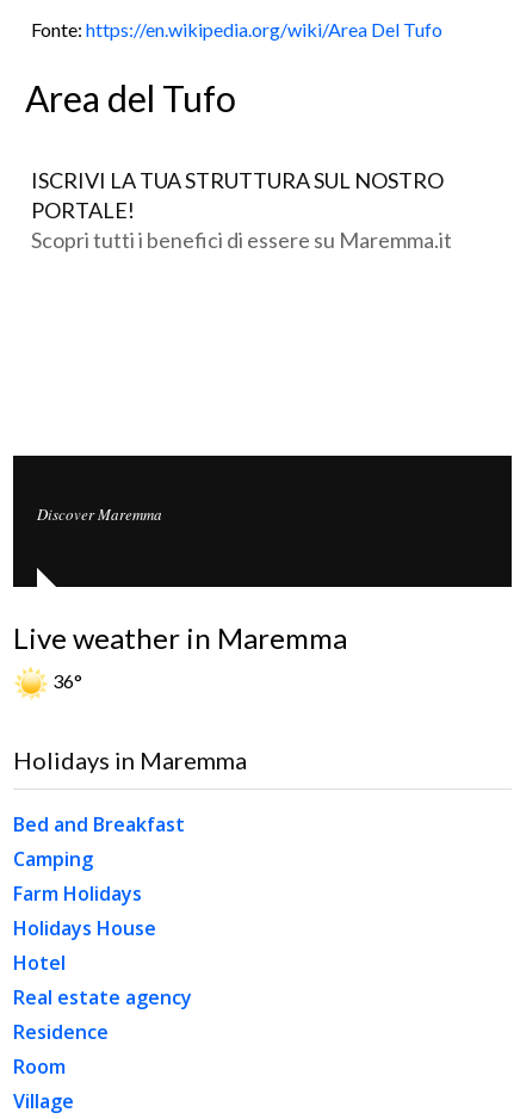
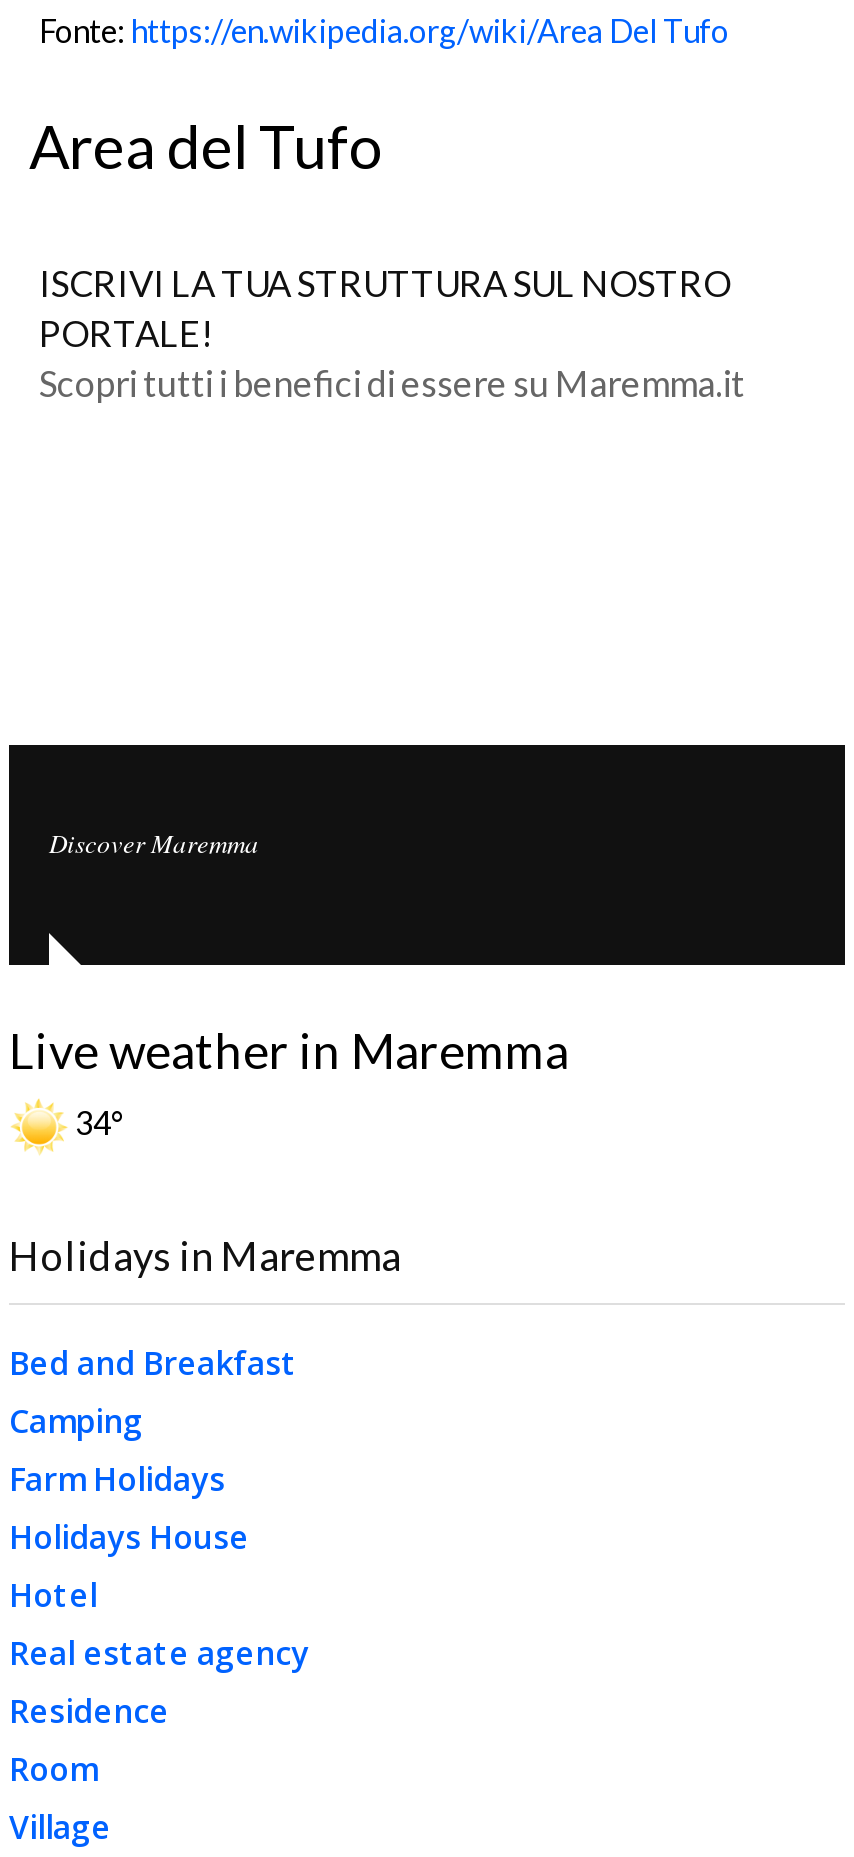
[49,669,82,692] 36° -> [69,1103,125,1141] 34°

